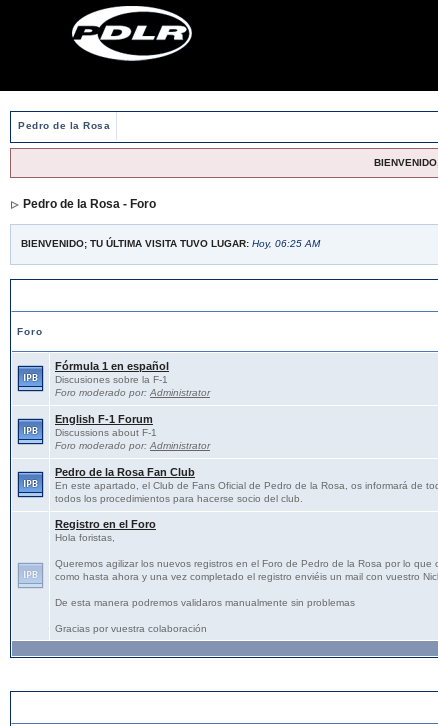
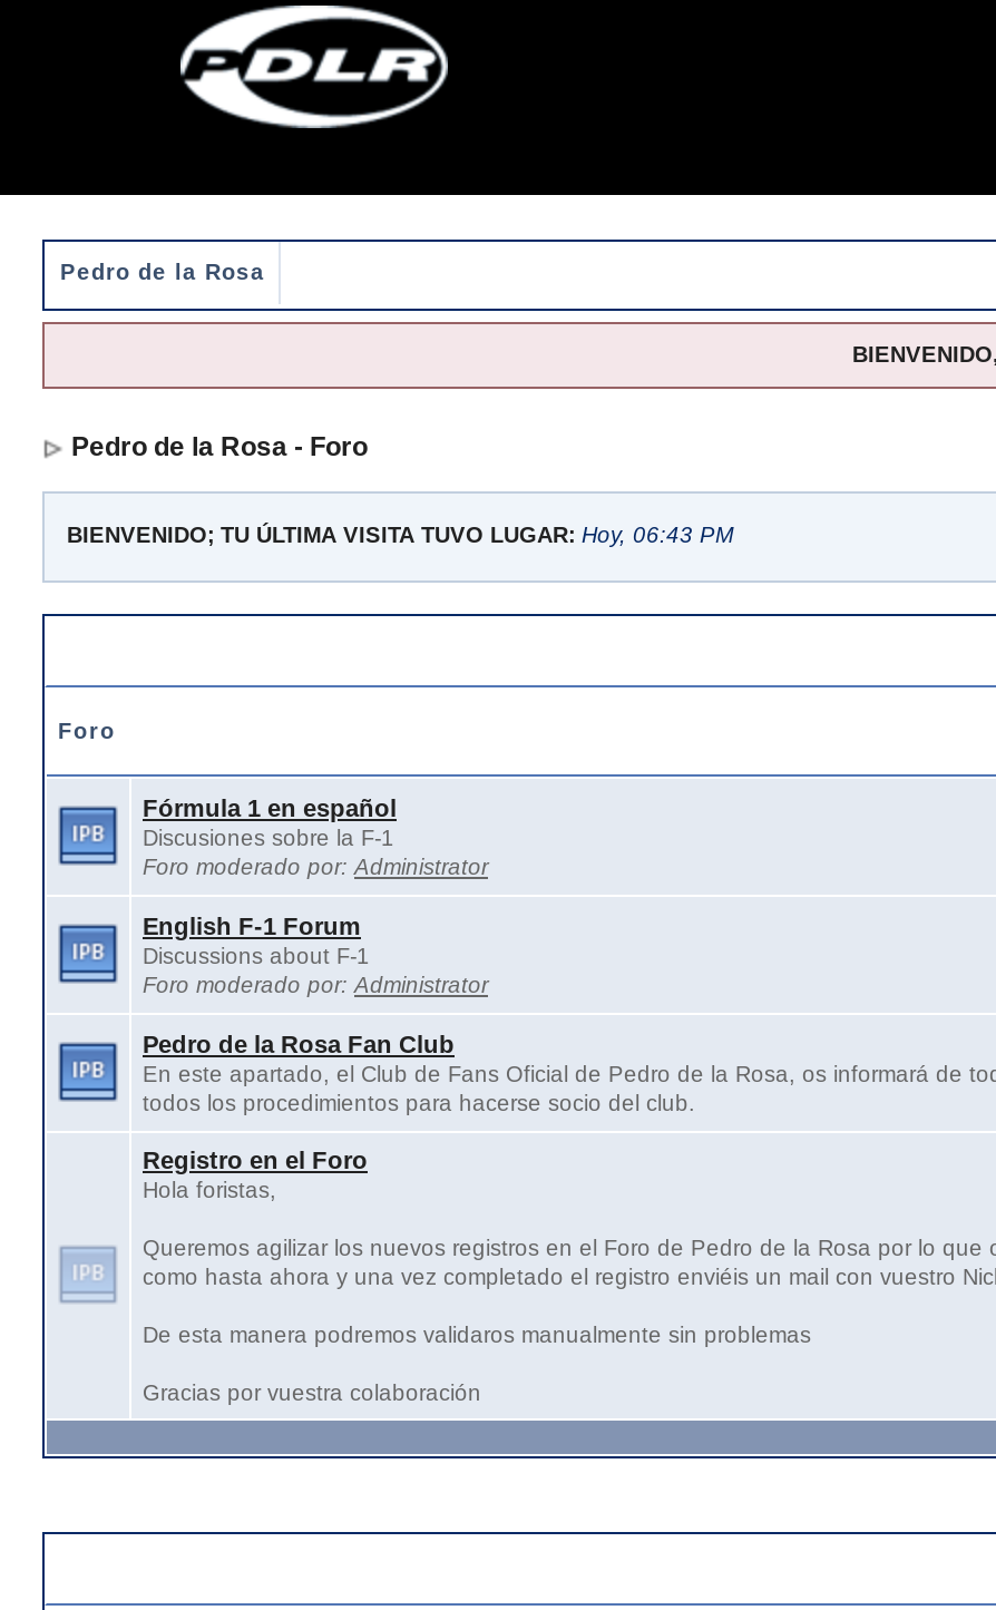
[21,238,320,249] BIENVENIDO; TU ÚLTIMA VISITA TUVO LUGAR: Hoy, 06:25 AM -> [67,523,733,547] BIENVENIDO; TU ÚLTIMA VISITA TUVO LUGAR: Hoy, 06:43 PM

